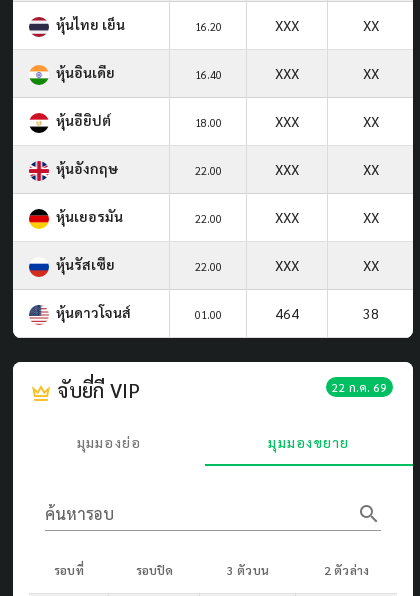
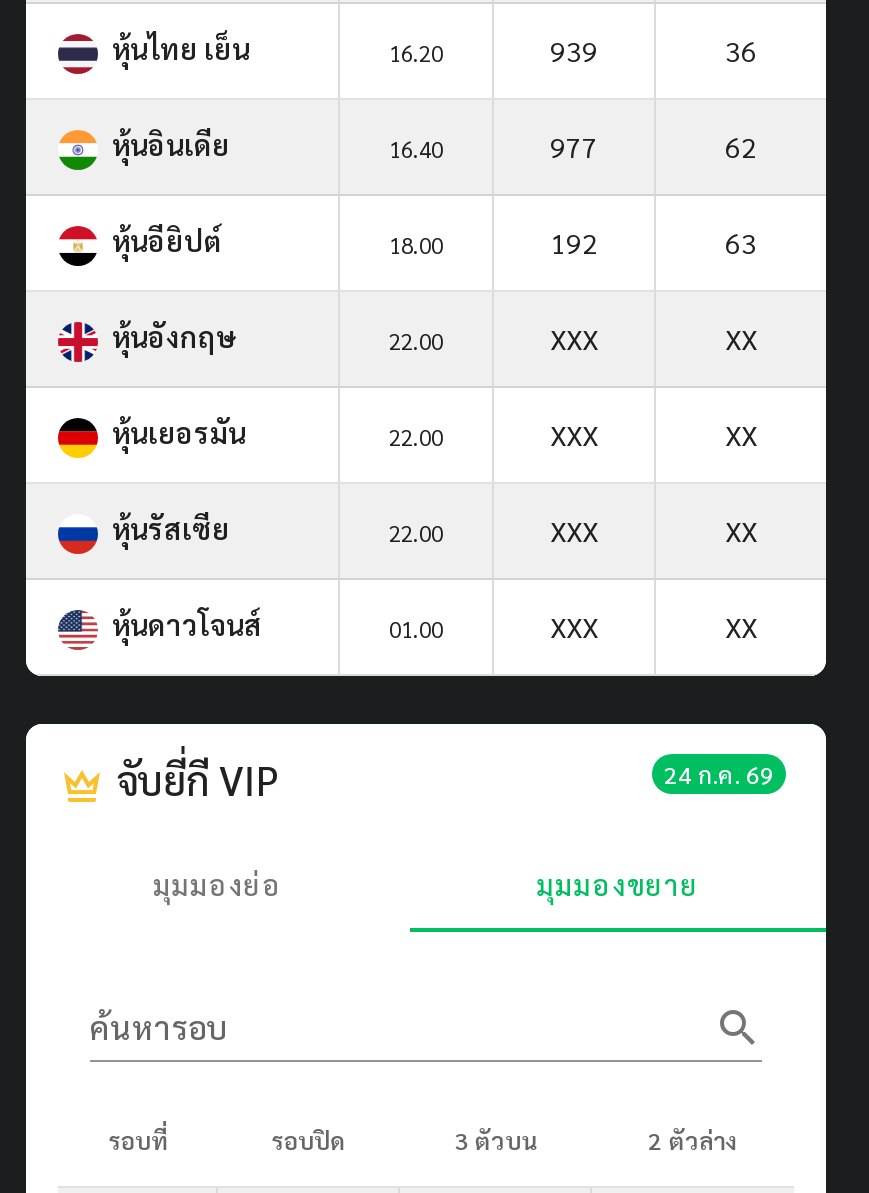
[275,16,378,34] XXX | XX -> [550,32,757,68] 939 | 36
[275,64,378,82] XXX | XX -> [550,128,757,164] 977 | 62
[275,112,378,130] XXX | XX -> [550,224,757,260] 192 | 63
[275,304,378,322] 464 | 38 -> [550,608,757,644] XXX | XX
[332,379,387,395] 22 ก.ค. 69 -> [664,758,774,790] 24 ก.ค. 69

